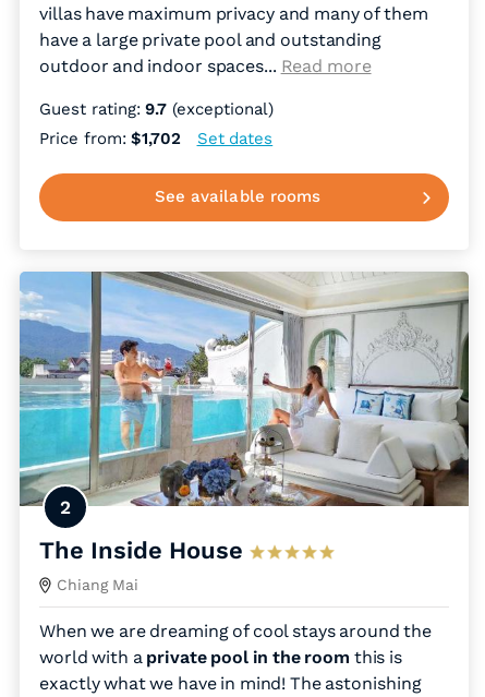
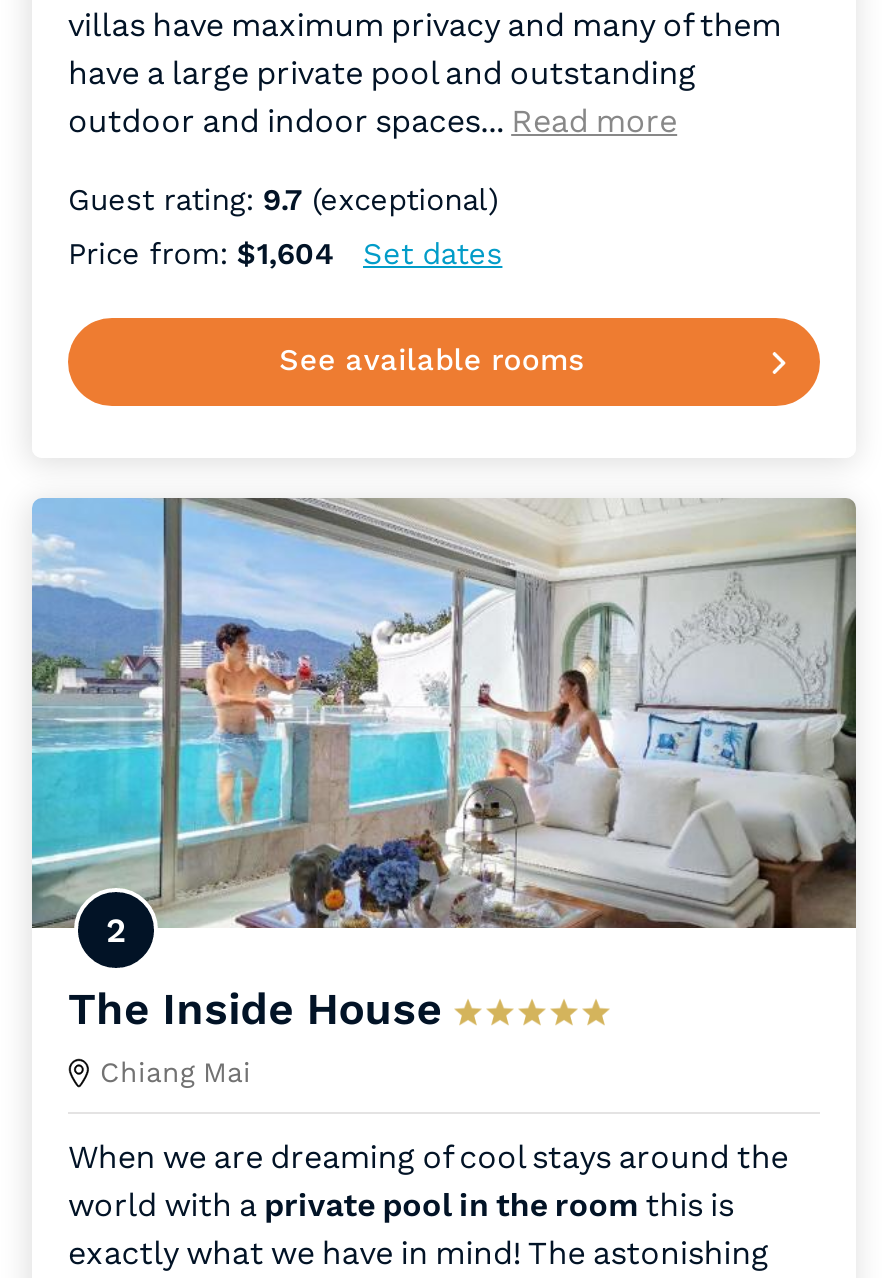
[39,129,273,148] Price from: $1,702 Set dates -> [68,236,502,272] Price from: $1,604 Set dates

